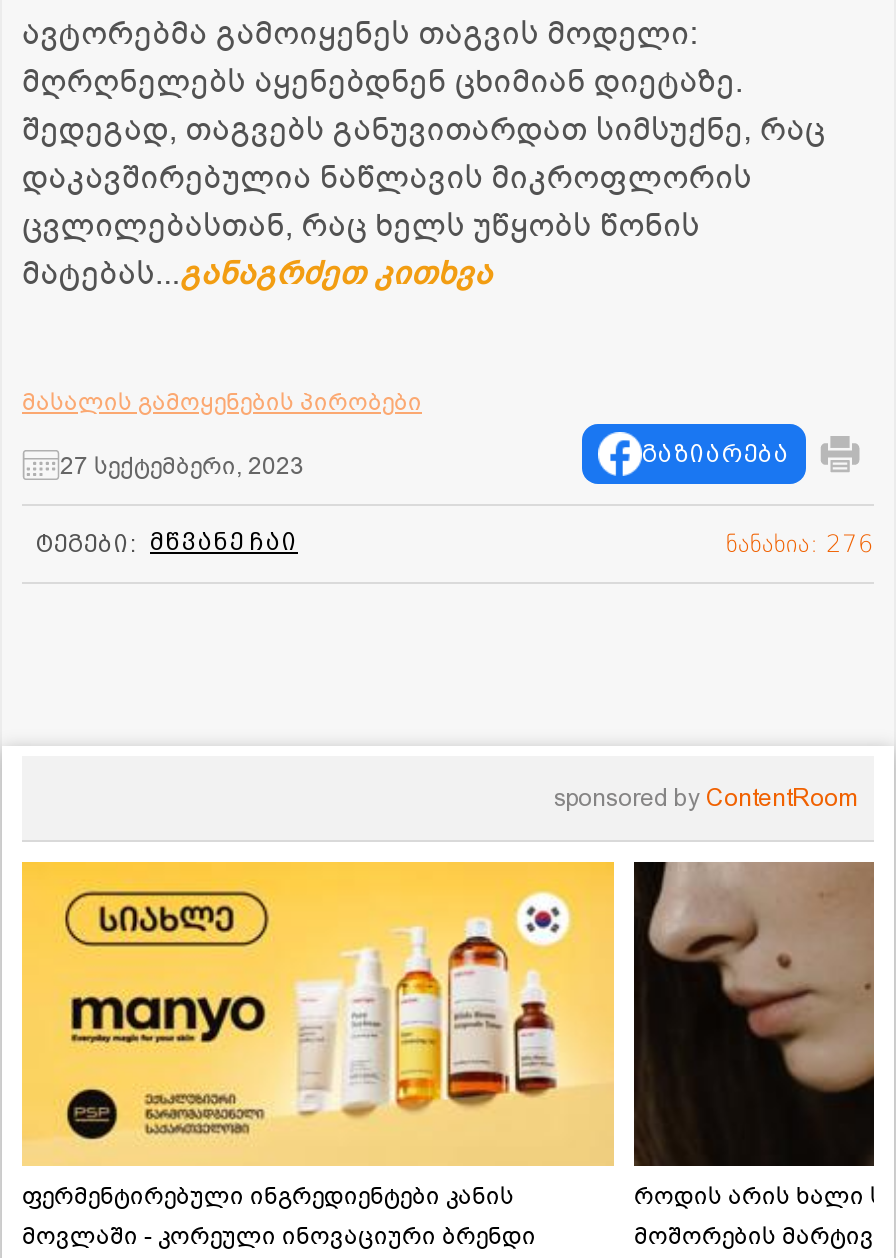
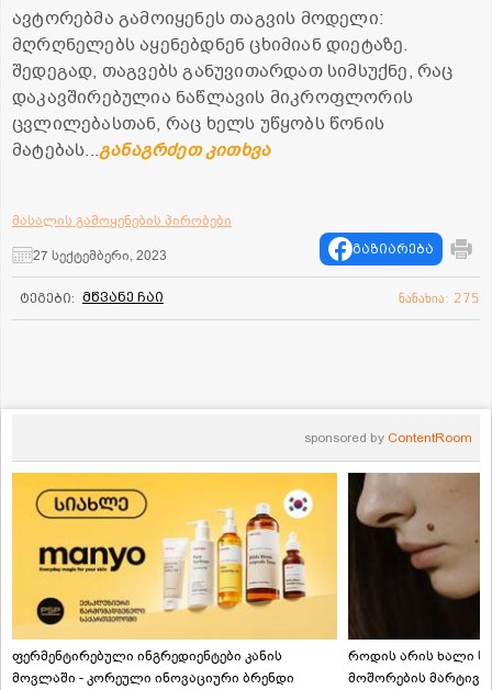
[726,530,874,558] ნანახია: 276 -> [399,291,480,306] ნანახია: 275

